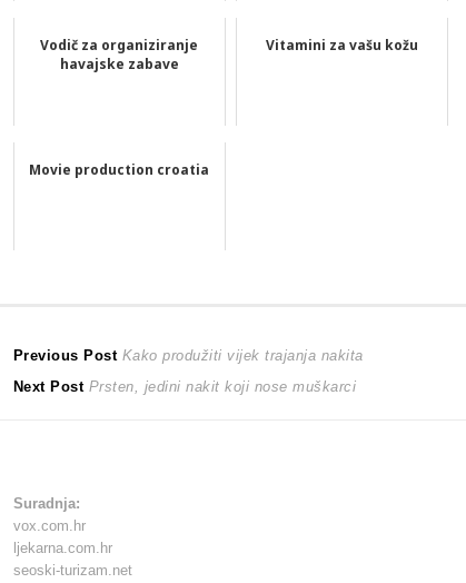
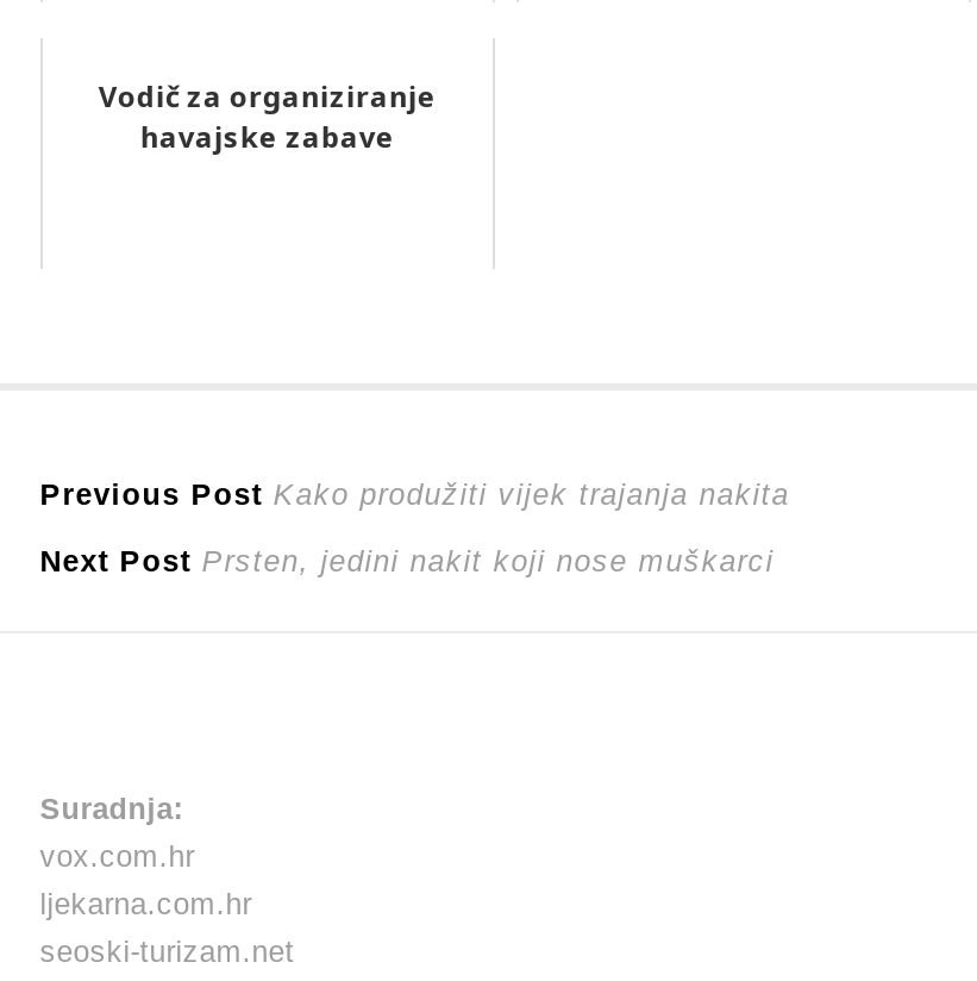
[266,36,418,55] Vitamini za vašu kožu -> none
[29,160,210,179] Movie production croatia -> none

